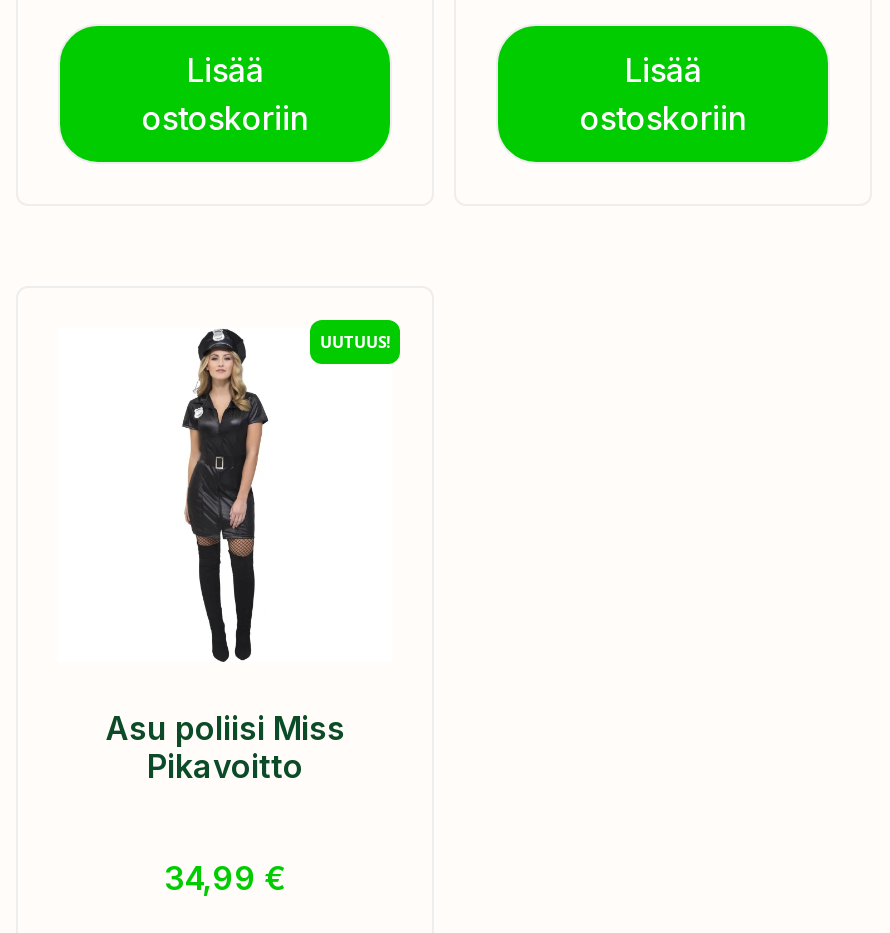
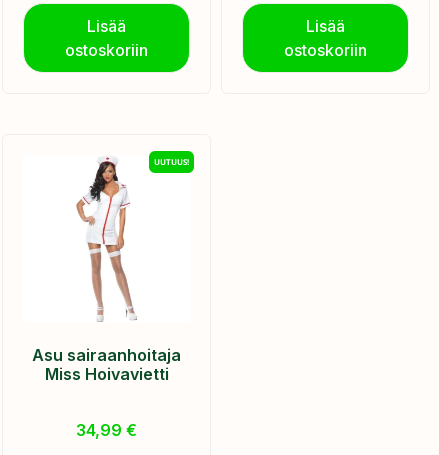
[105,328,345,787] [image] | Asu poliisi Miss | Pikavoitto -> [32,156,181,384] [image] | Asu sairaanhoitaja | Miss Hoivavietti

